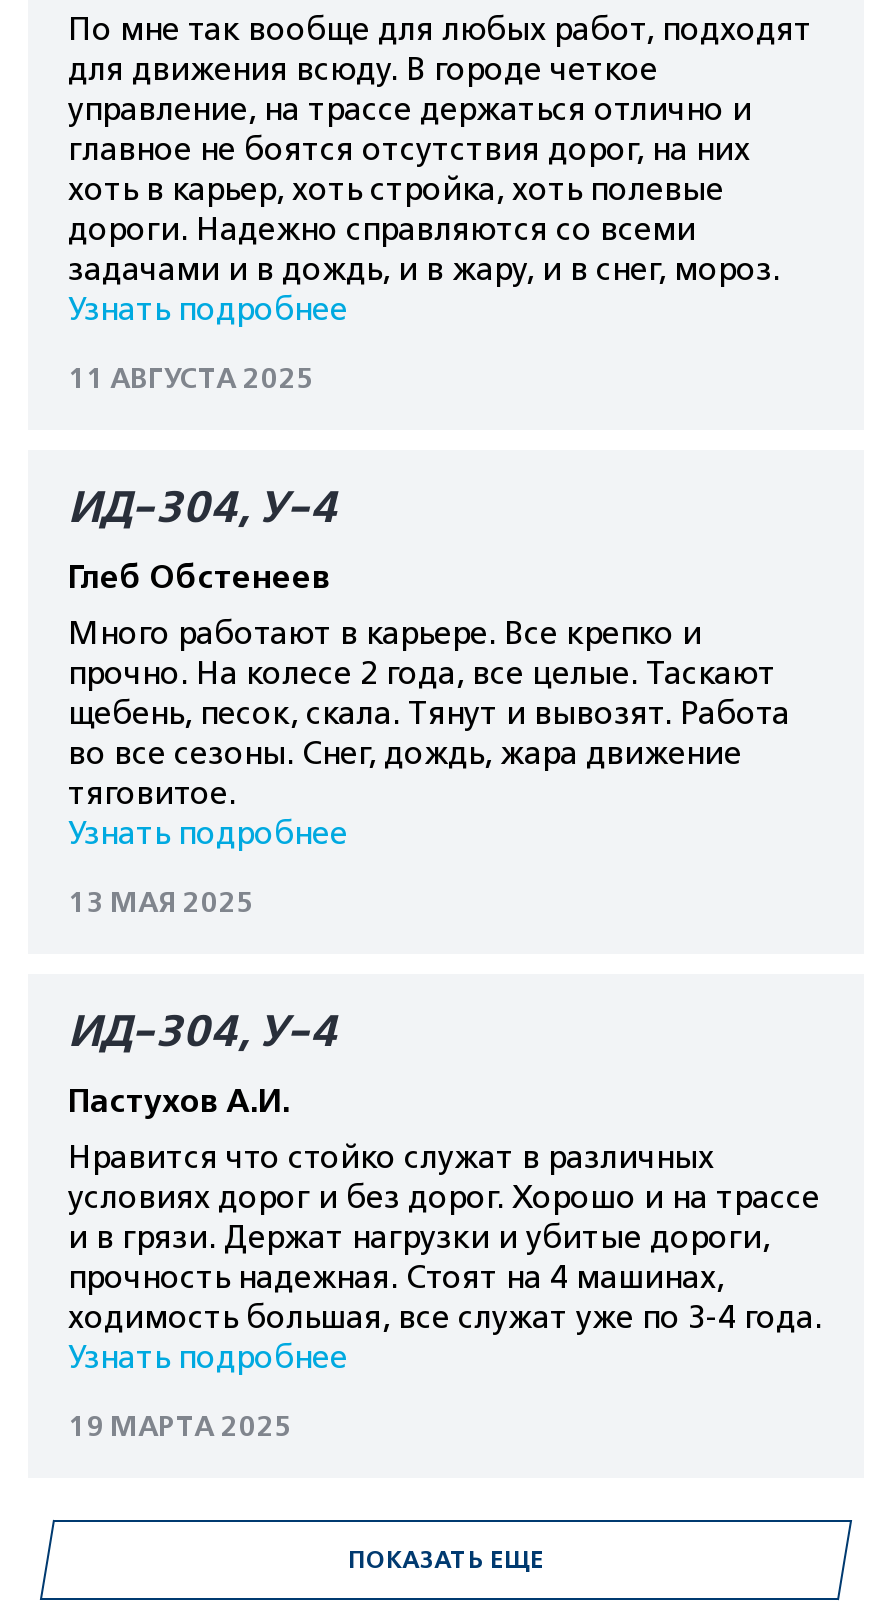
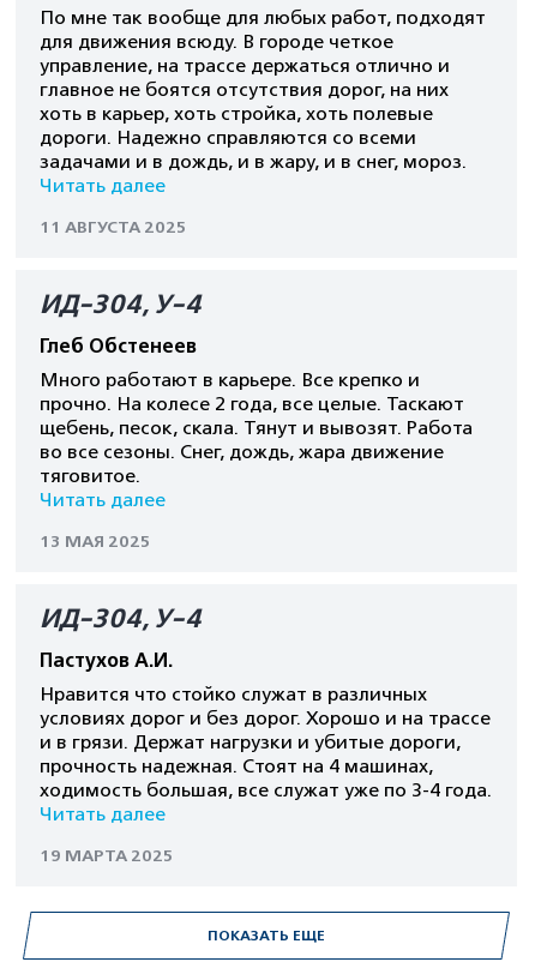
[68,292,348,328] Узнать подробнее -> [40,175,166,197] Читать далее
[68,816,348,852] Узнать подробнее -> [40,489,166,511] Читать далее
[68,1340,348,1376] Узнать подробнее -> [40,804,166,825] Читать далее

